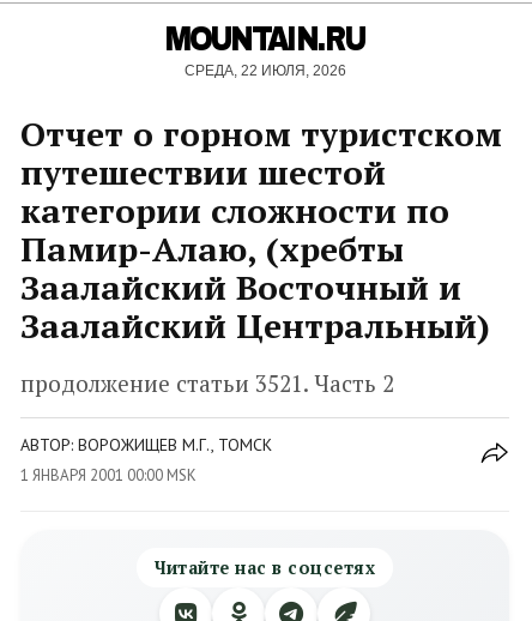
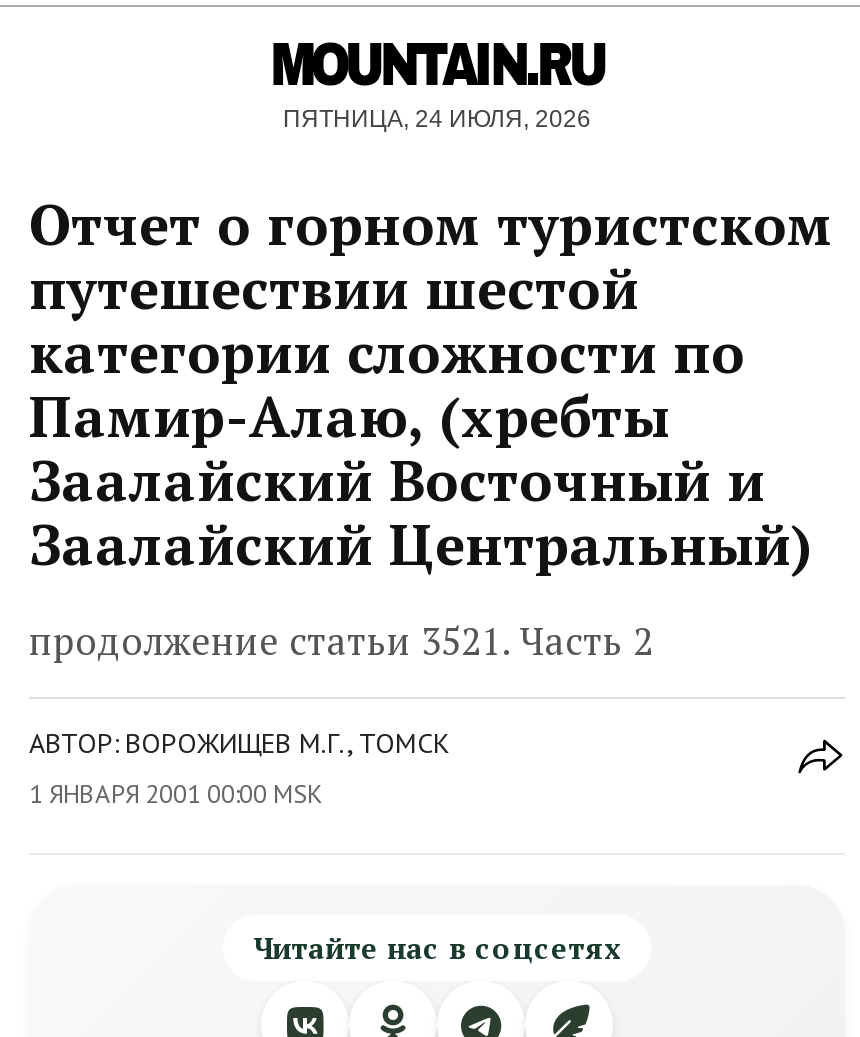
[184,62,346,79] СРЕДА, 22 ИЮЛЯ, 2026 -> [283,105,591,133] ПЯТНИЦА, 24 ИЮЛЯ, 2026

